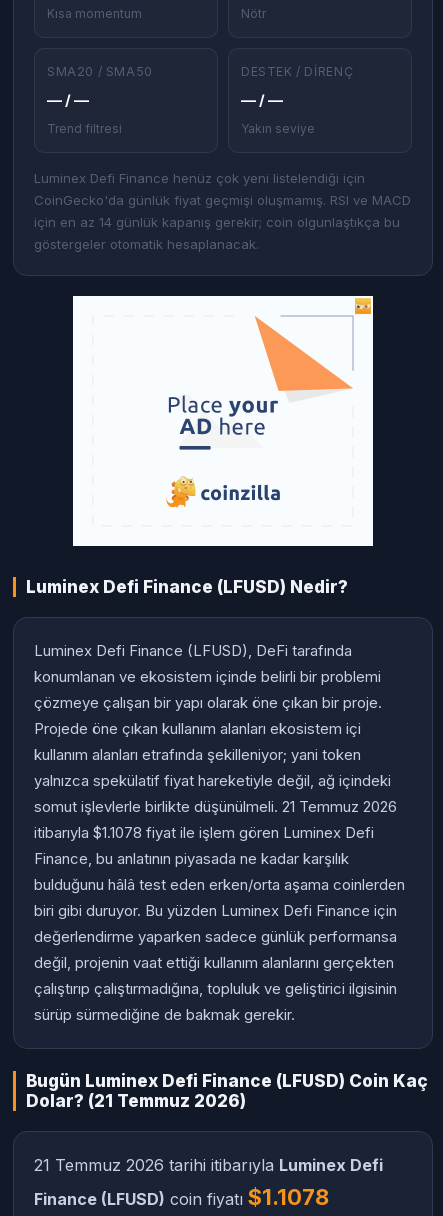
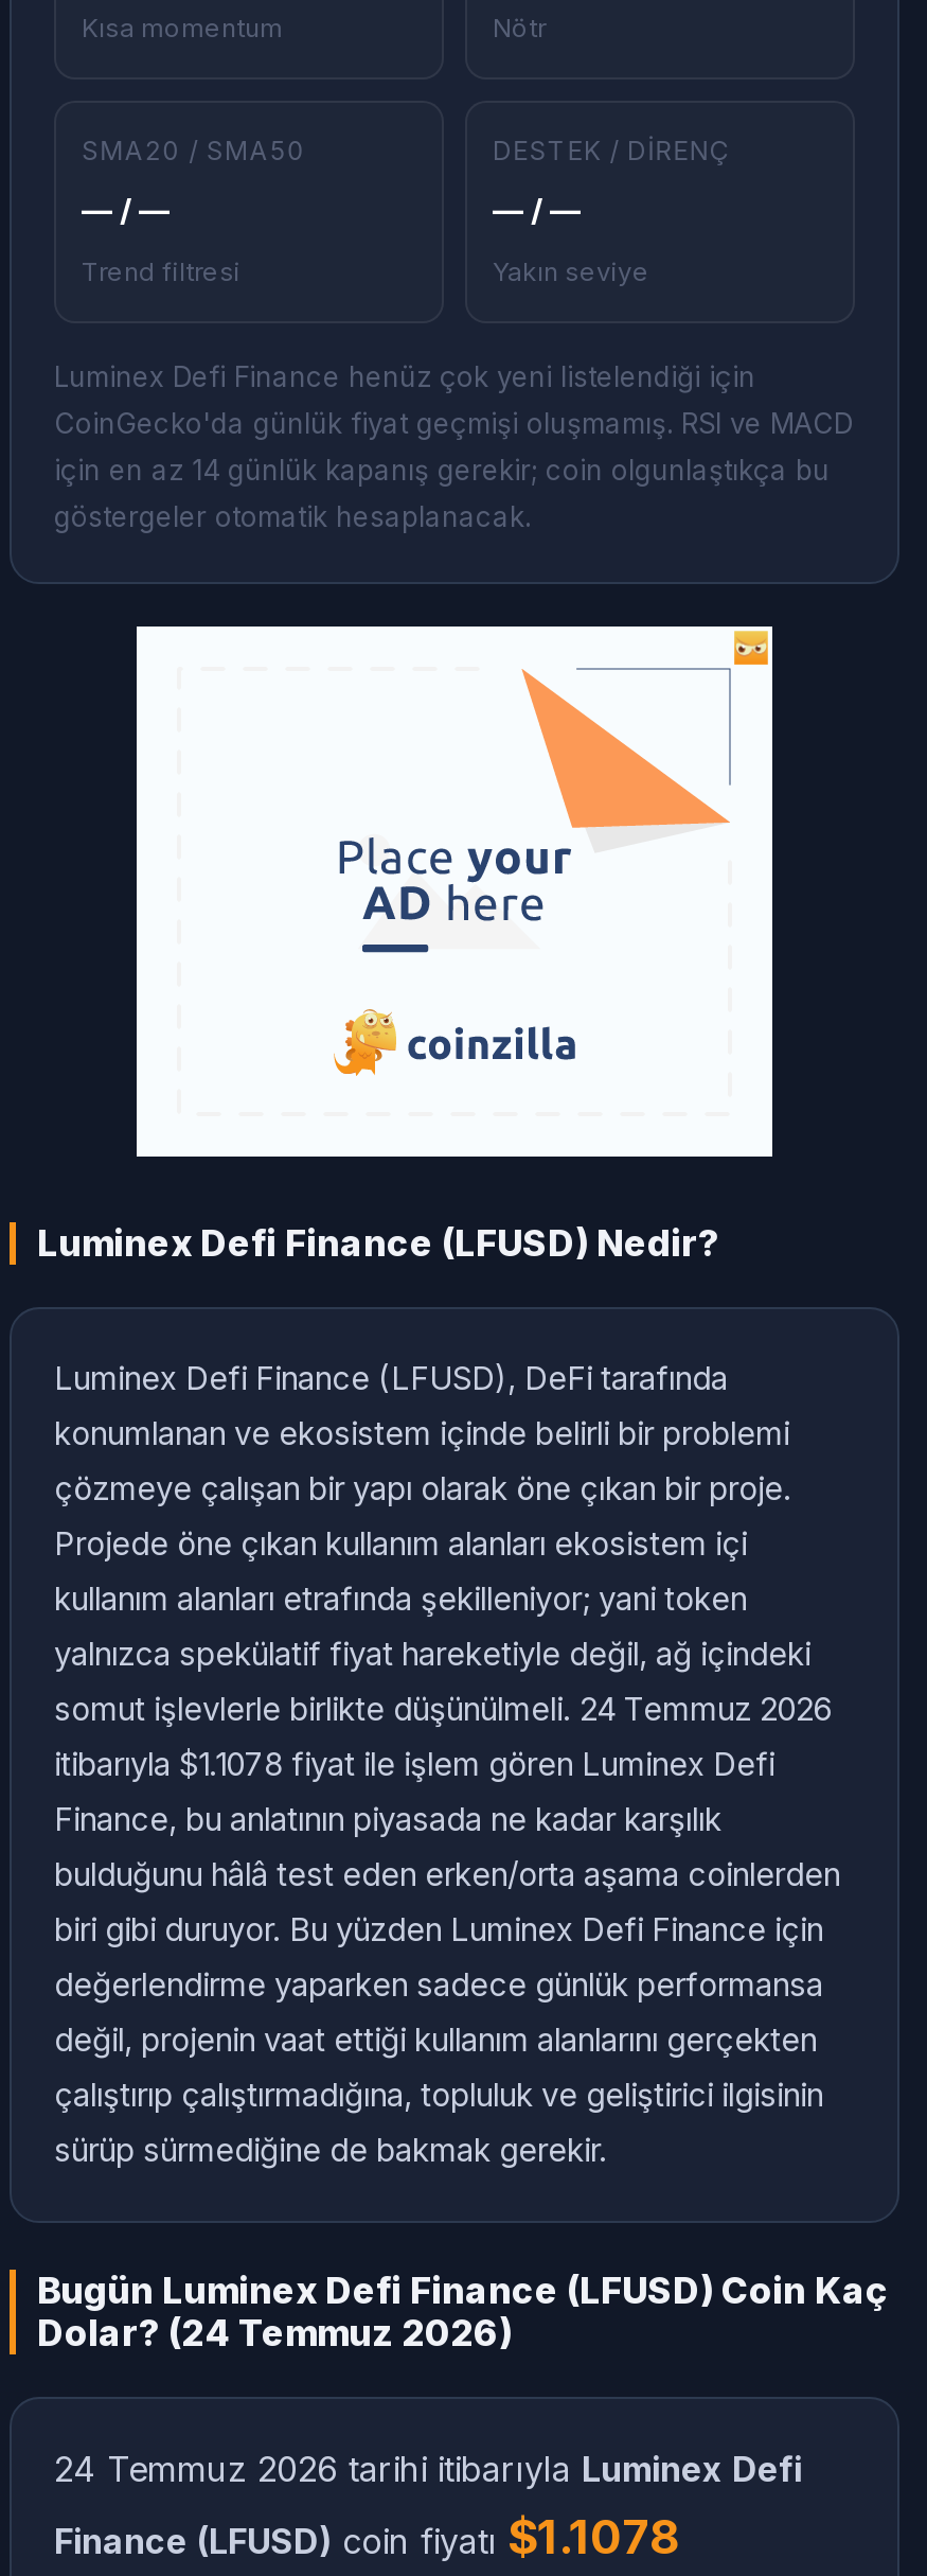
[34,798,397,816] somut işlevlerle birlikte düşünülmeli. 21 Temmuz 2026 -> [54,1691,832,1729] somut işlevlerle birlikte düşünülmeli. 24 Temmuz 2026
[26,1091,246,1111] Dolar? (21 Temmuz 2026) -> [37,2312,512,2354] Dolar? (24 Temmuz 2026)
[34,1155,383,1175] 21 Temmuz 2026 tarihi itibarıyla Luminex Defi -> [54,2448,802,2490] 24 Temmuz 2026 tarihi itibarıyla Luminex Defi

